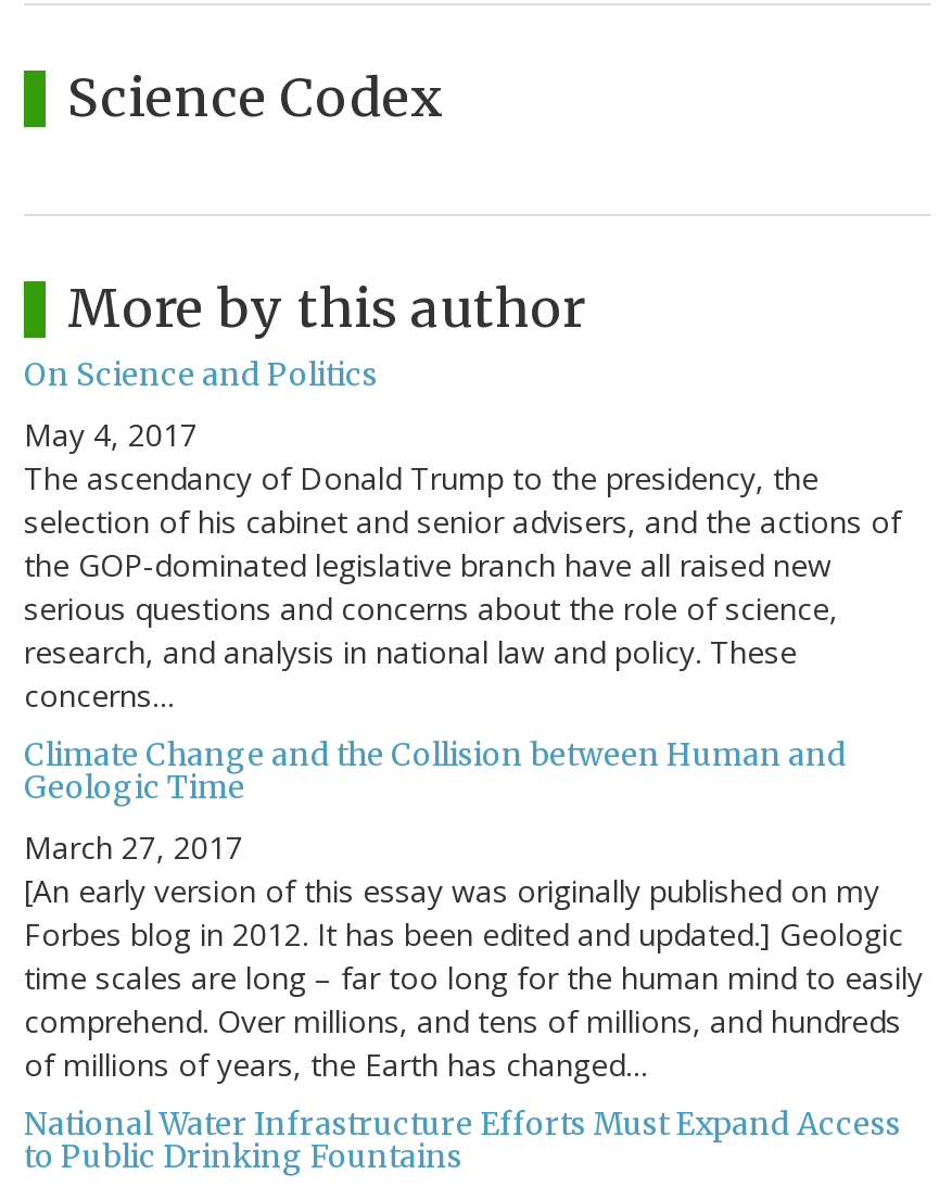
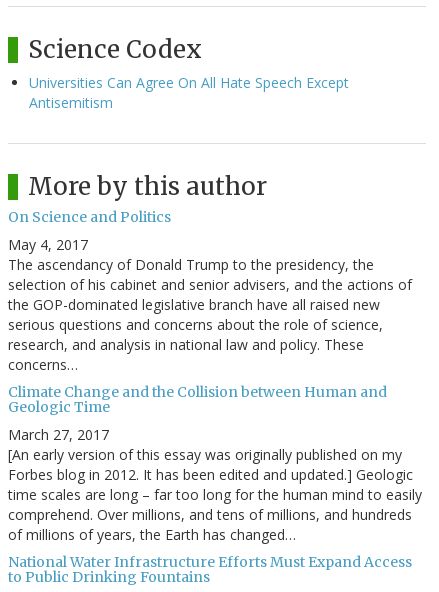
none -> [29,73,349,112] Universities Can Agree On All Hate Speech Except | Antisemitism

